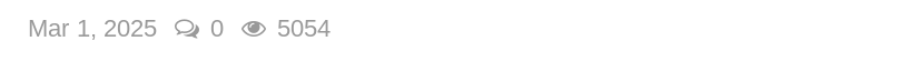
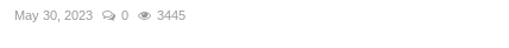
[28,14,157,41] Mar 1, 2025 -> [14,8,93,22] May 30, 2023
[277,14,331,41] 5054 -> [157,8,186,22] 3445

